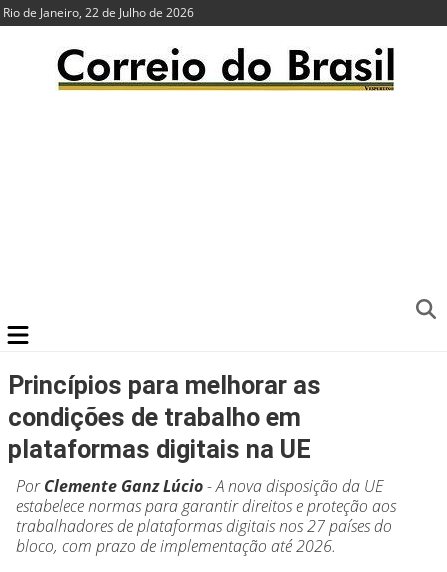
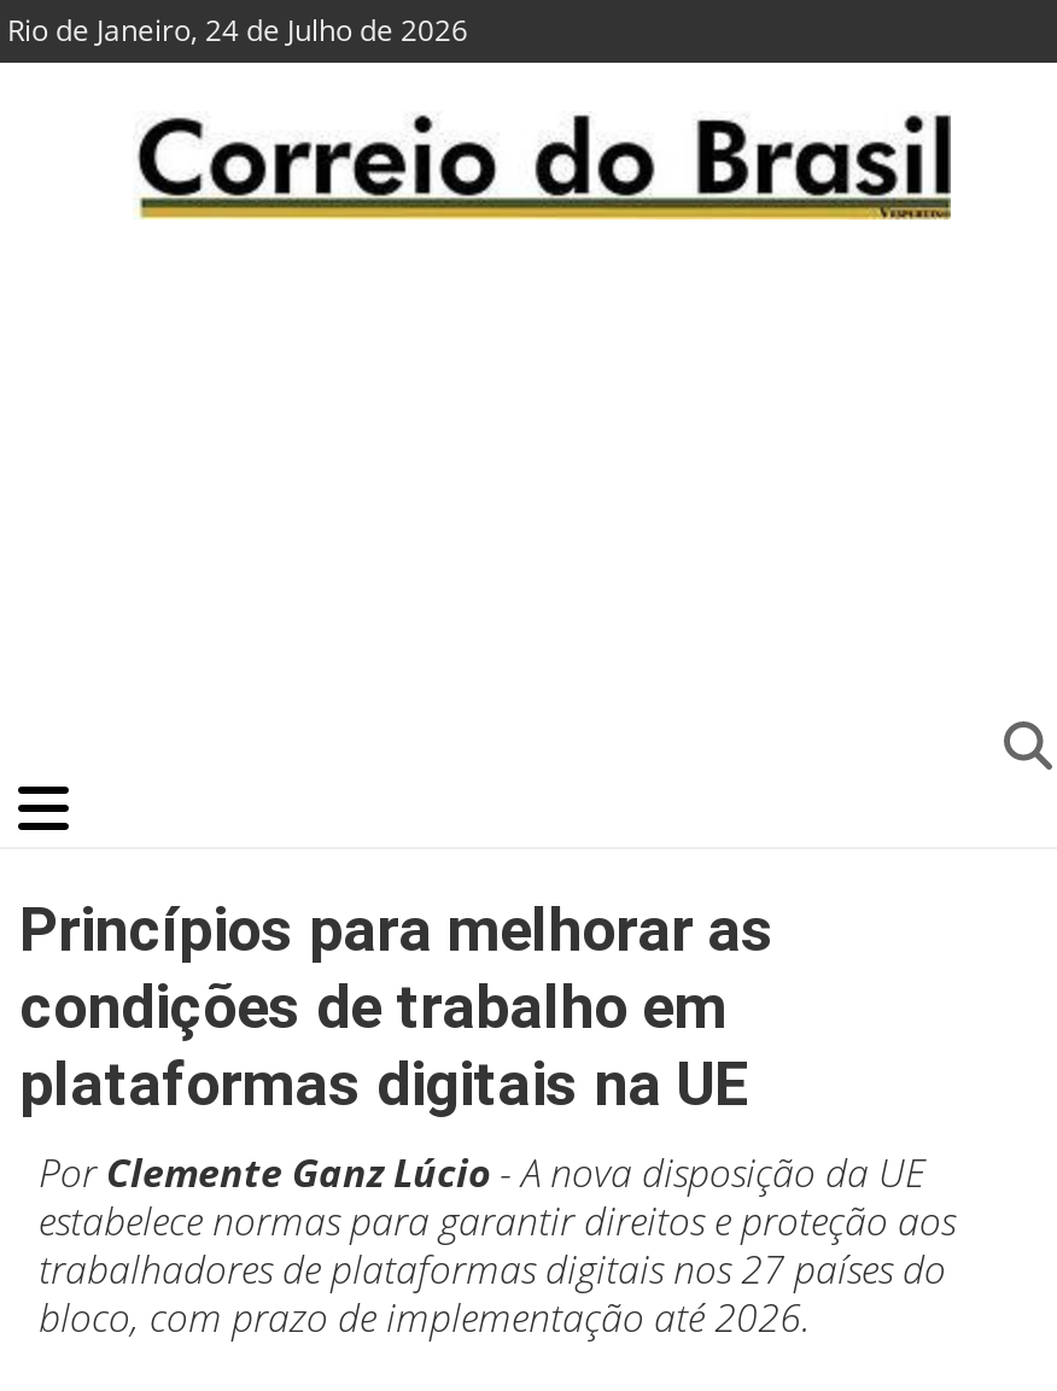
[3,4,194,21] Rio de Janeiro, 22 de Julho de 2026 -> [7,10,468,51] Rio de Janeiro, 24 de Julho de 2026

